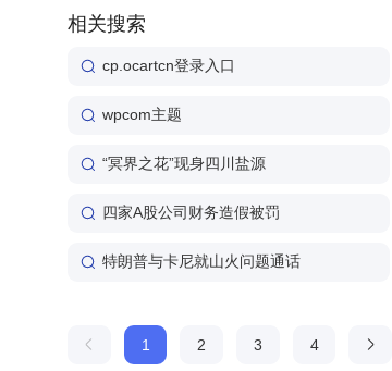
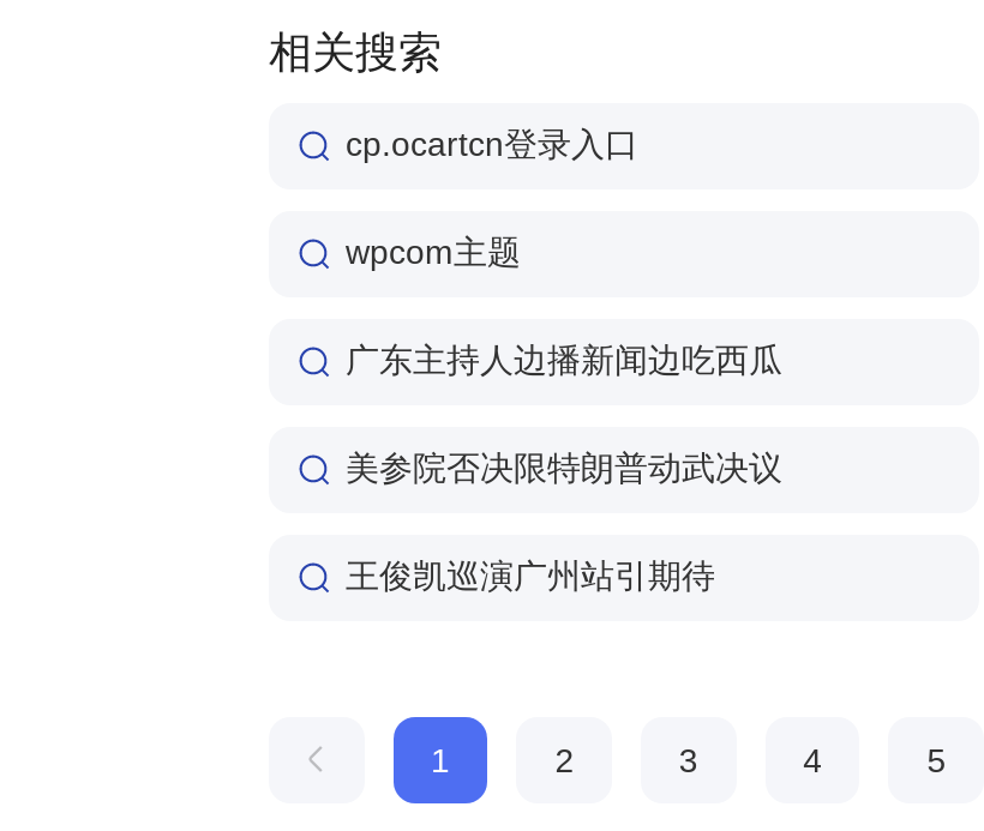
[102,154,266,172] “冥界之花”现身四川盐源 -> [346,341,782,379] 广东主持人边播新闻边吃西瓜
[102,203,280,221] 四家A股公司财务造假被罚 -> [346,448,782,487] 美参院否决限特朗普动武决议
[102,252,301,270] 特朗普与卡尼就山火问题通话 -> [346,556,715,595] 王俊凯巡演广州站引期待
none -> [927,740,946,778] 5

